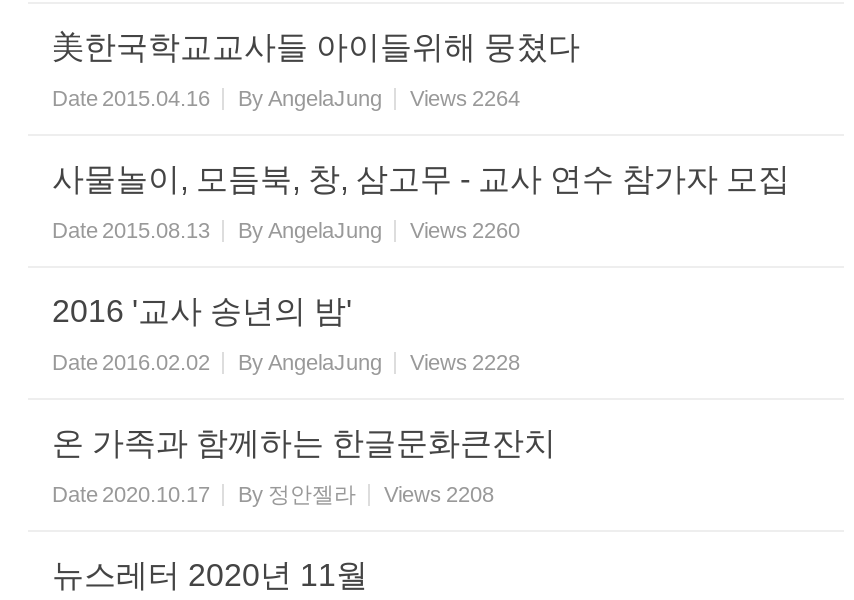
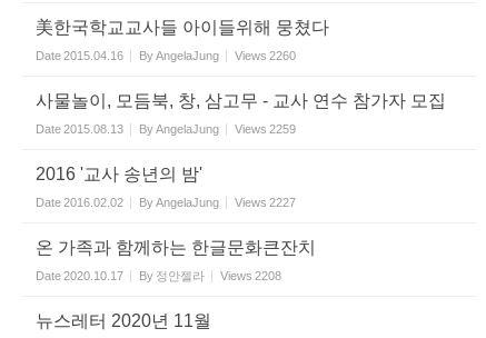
[52,85,520,109] Date 2015.04.16 By AngelaJung Views 2264 -> [36,48,296,62] Date 2015.04.16 By AngelaJung Views 2260
[52,217,520,241] Date 2015.08.13 By AngelaJung Views 2260 -> [36,122,296,135] Date 2015.08.13 By AngelaJung Views 2259
[52,349,520,373] Date 2016.02.02 By AngelaJung Views 2228 -> [36,195,296,208] Date 2016.02.02 By AngelaJung Views 2227

